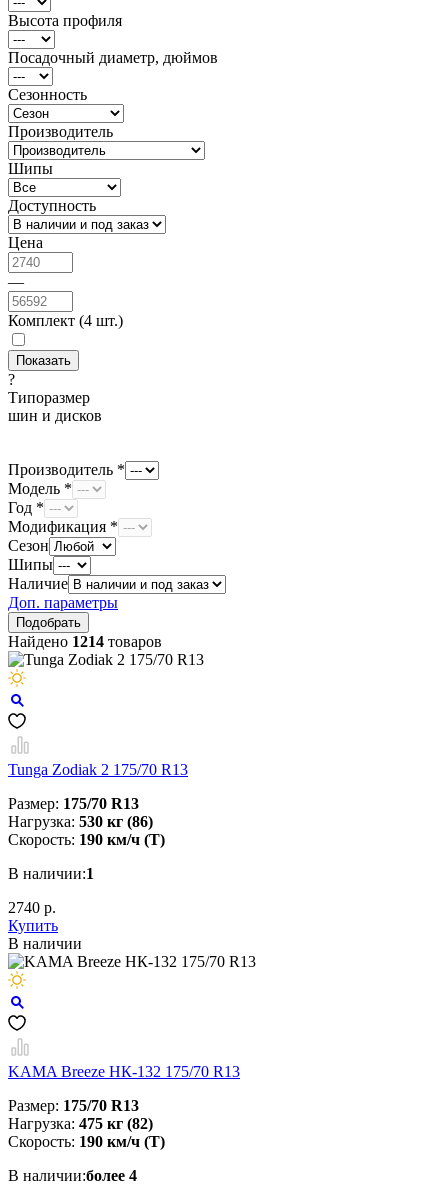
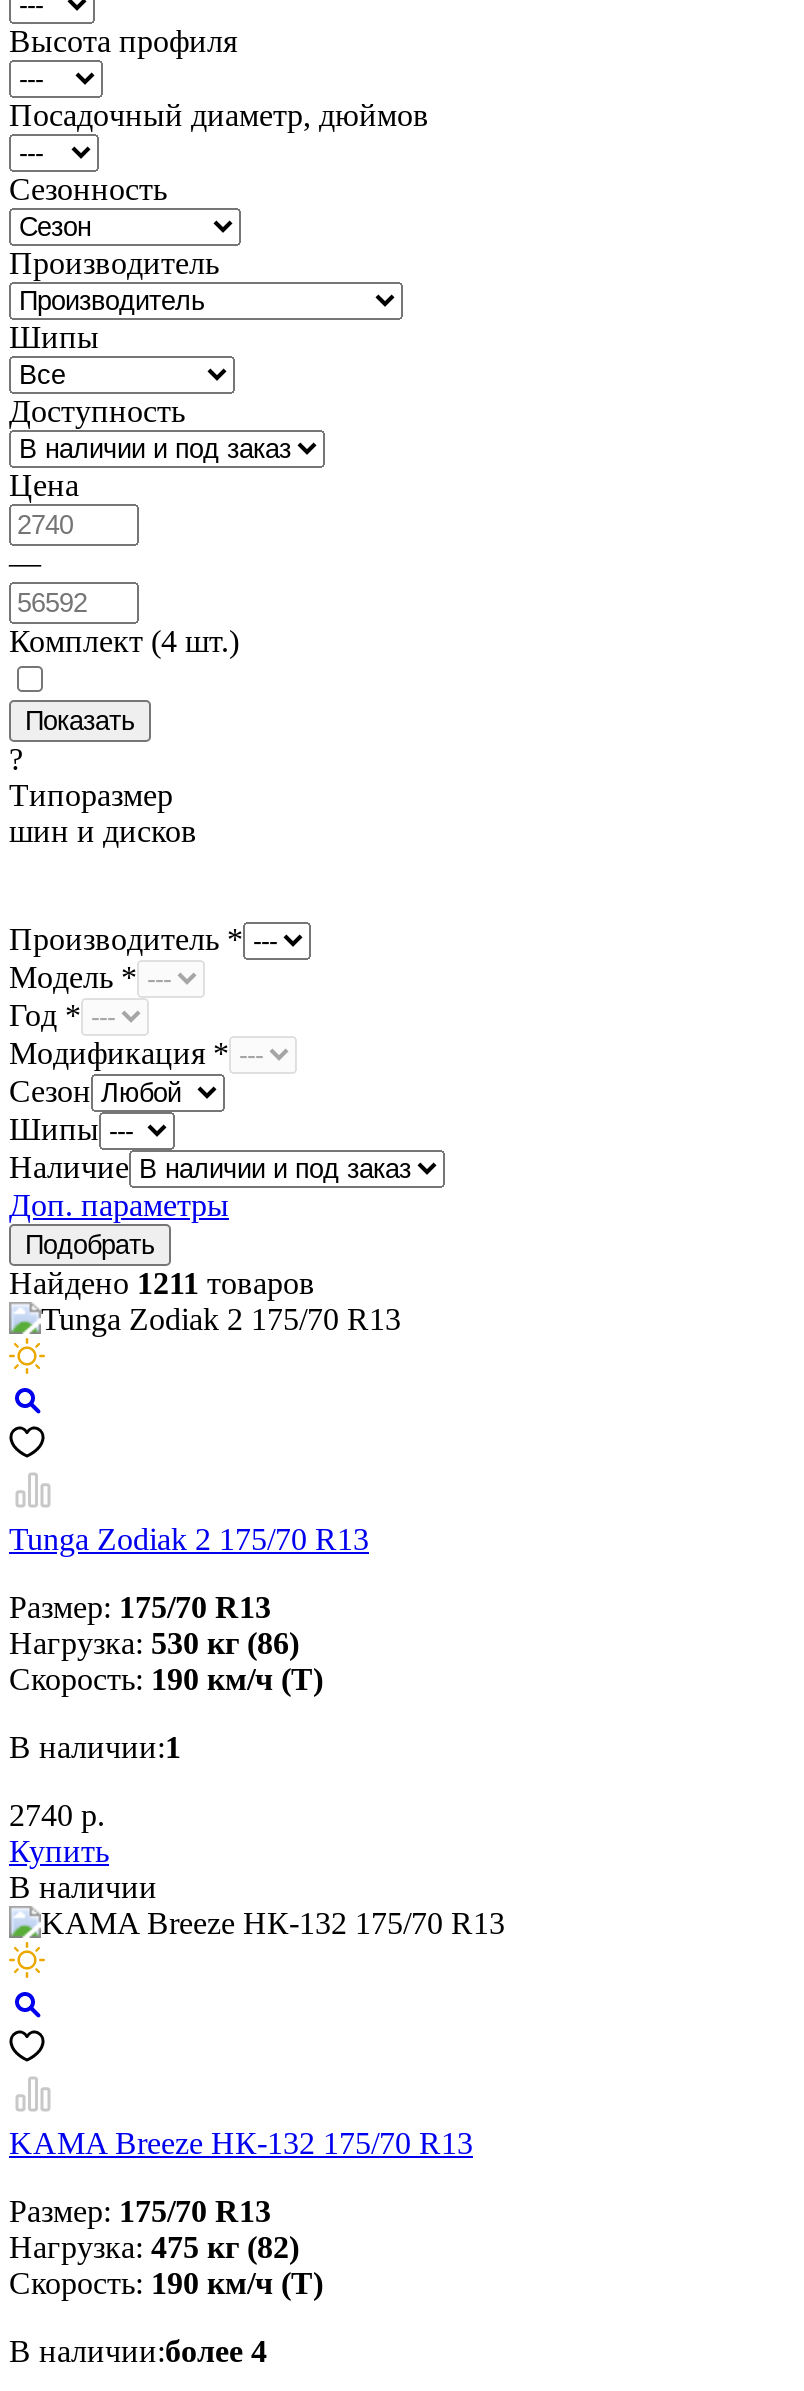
[8,633,162,650] Найдено1214 товаров -> [9,1266,315,1300] Найдено1211 товаров

